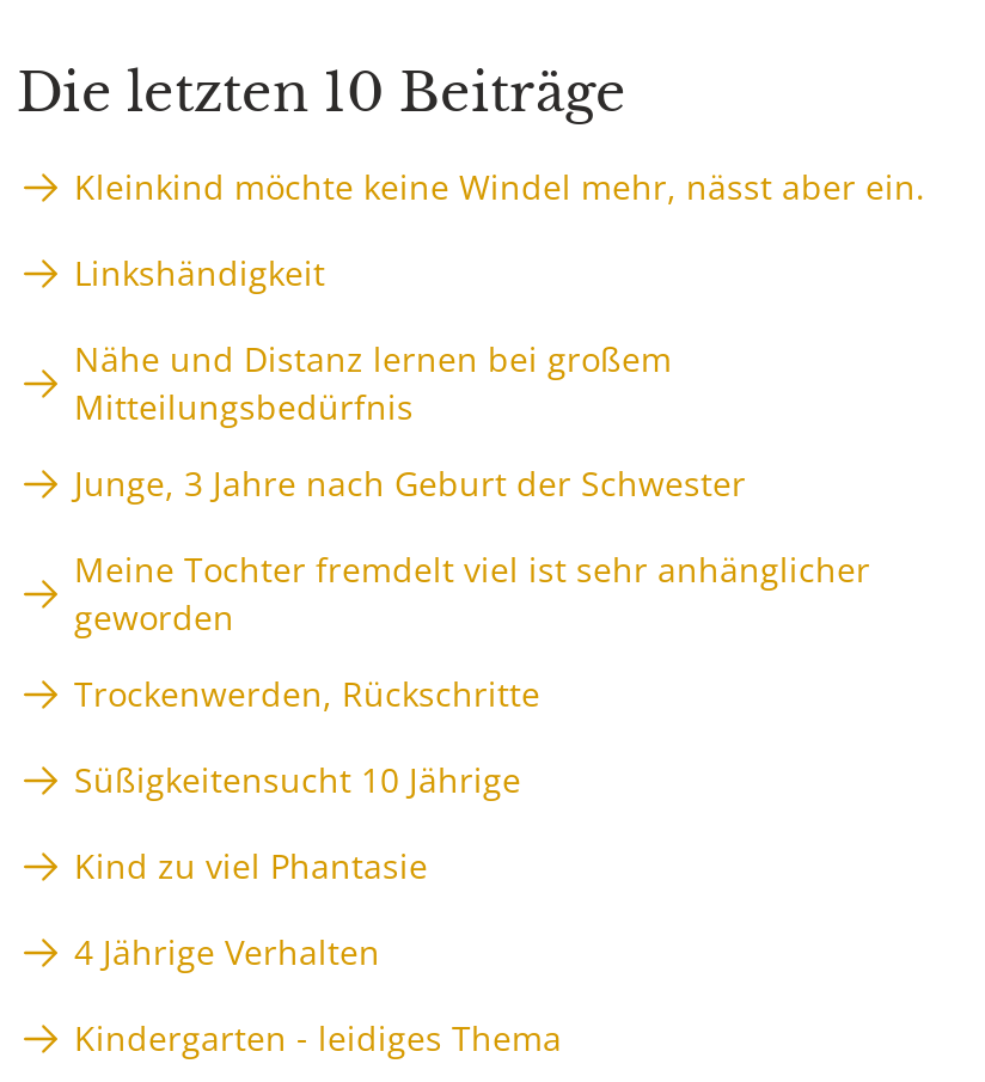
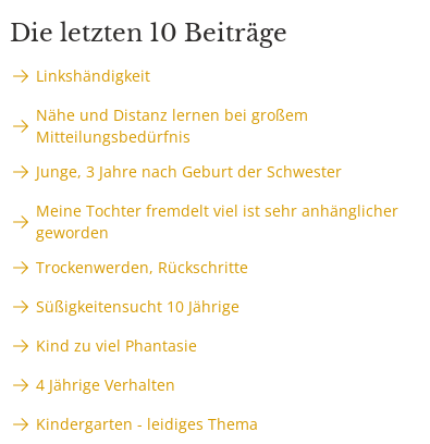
[74,164,925,209] Kleinkind möchte keine Windel mehr, nässt aber ein. -> none

